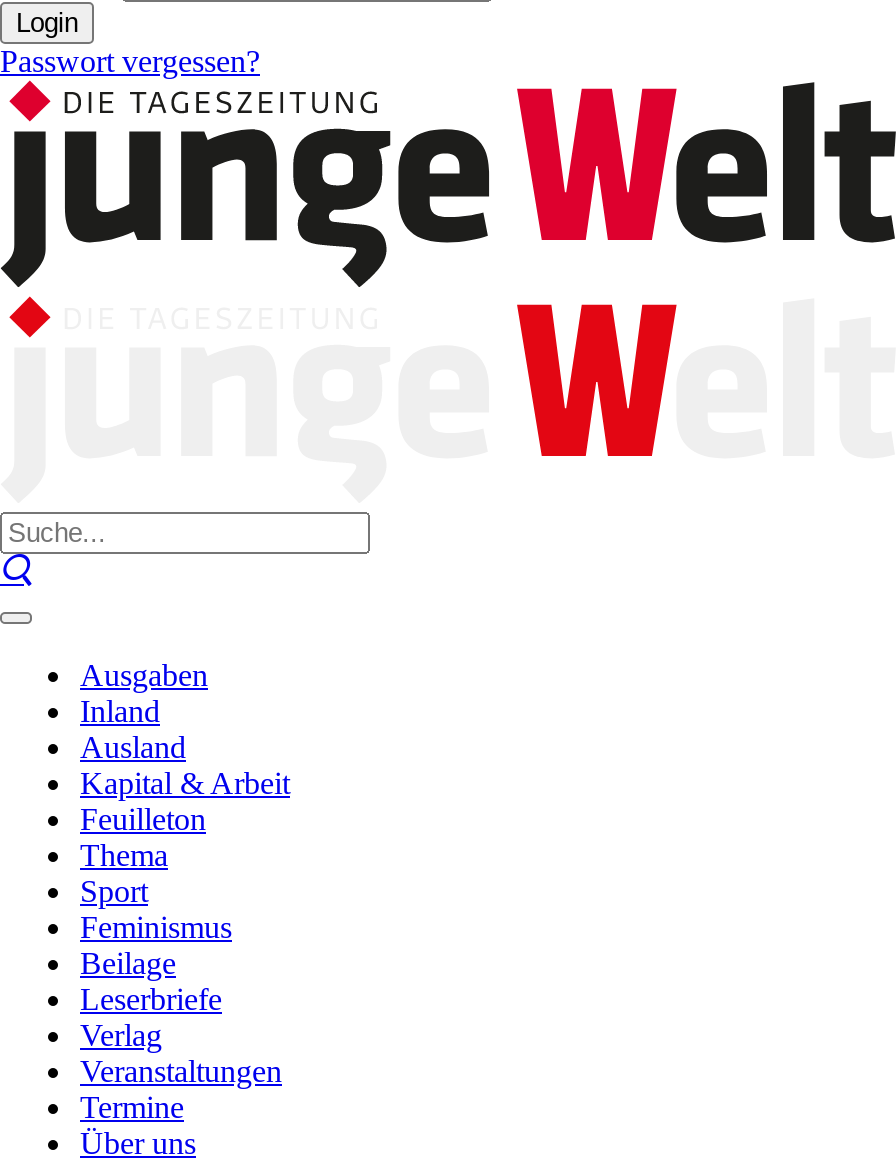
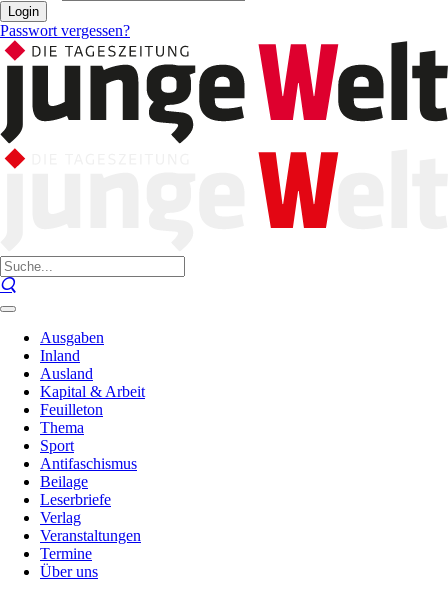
[80,910,232,944] Feminismus -> [40,455,137,472] Antifaschismus

